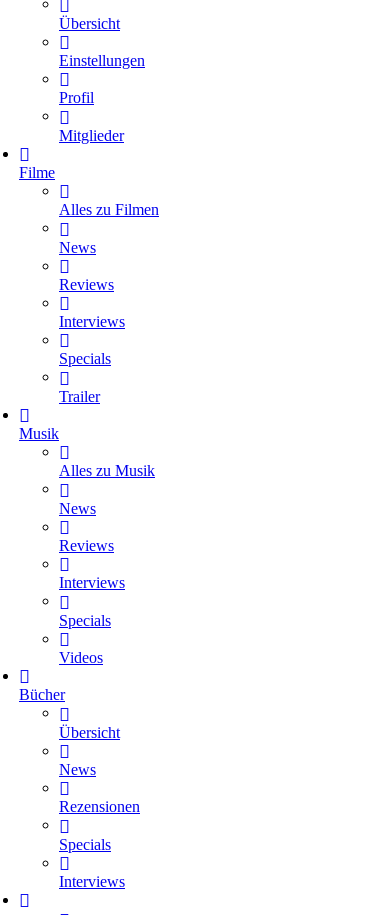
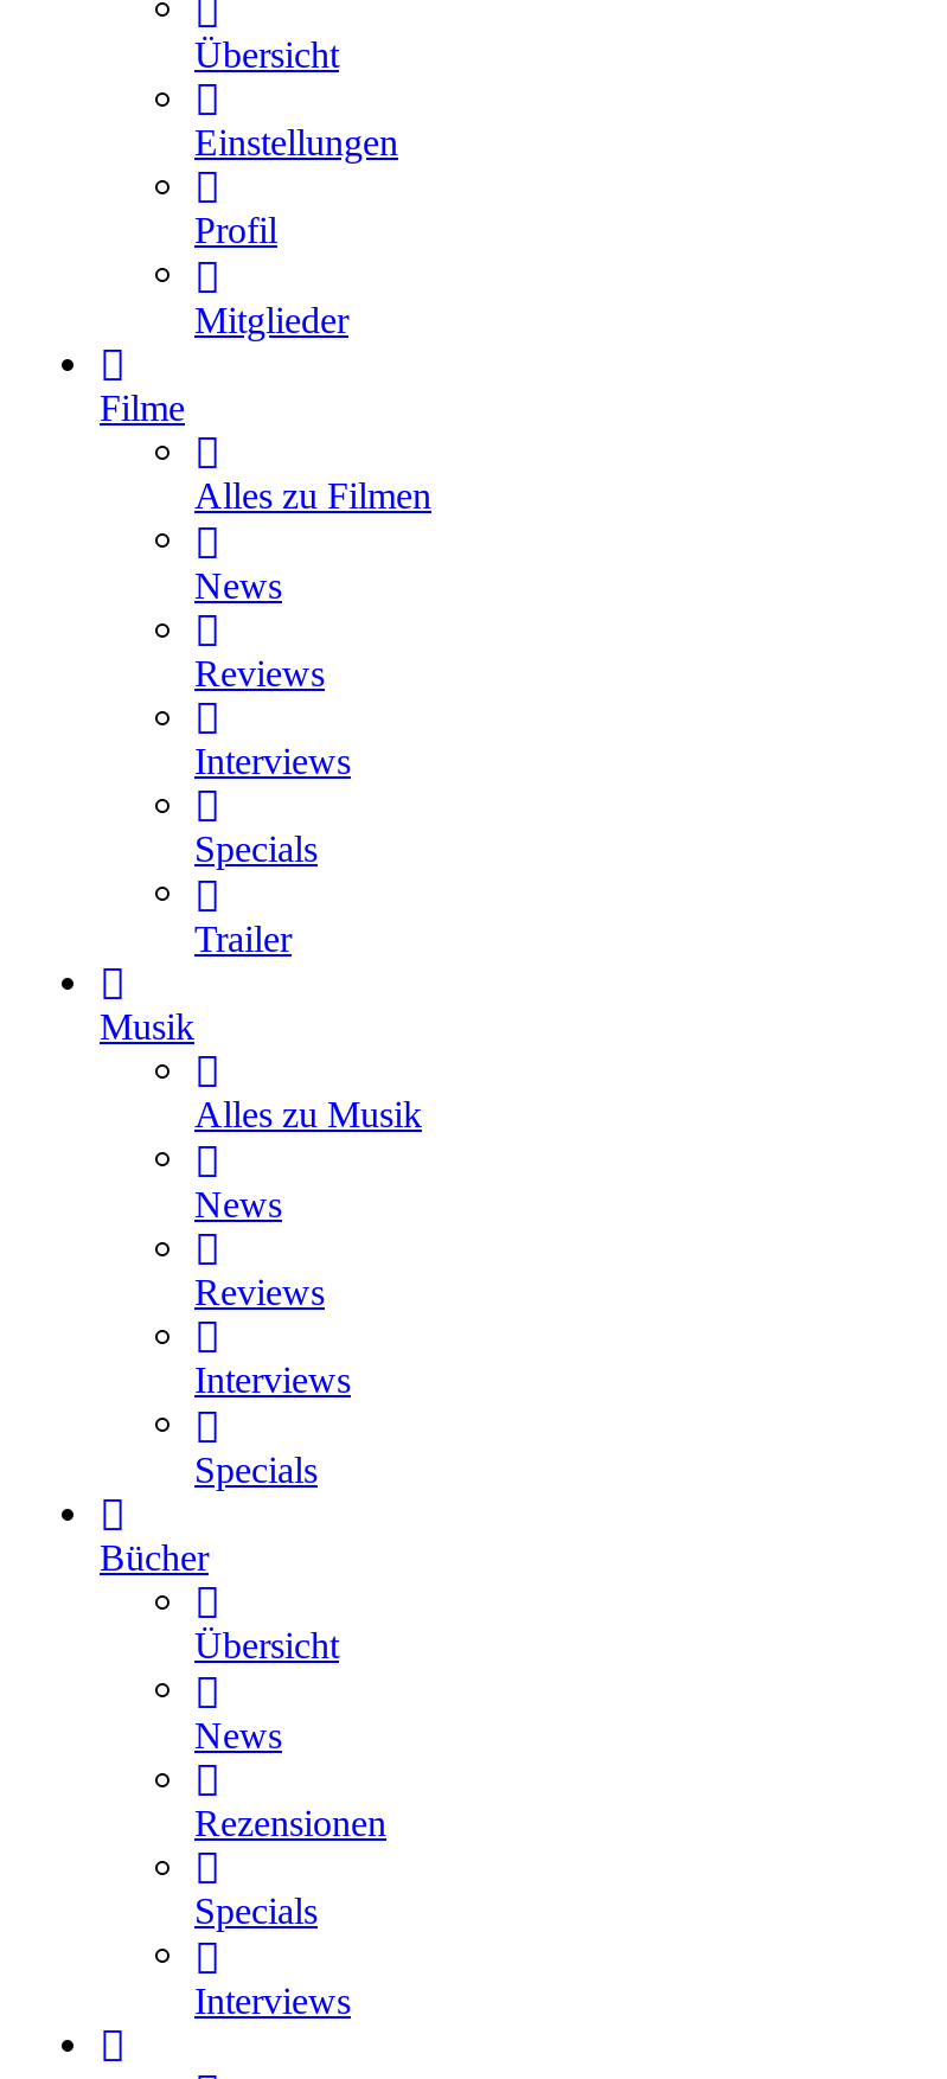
[59,649,103,666] Videos -> none

